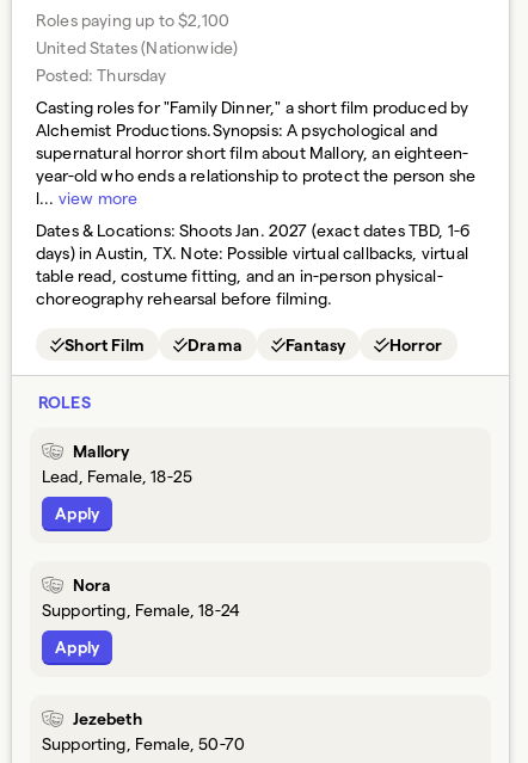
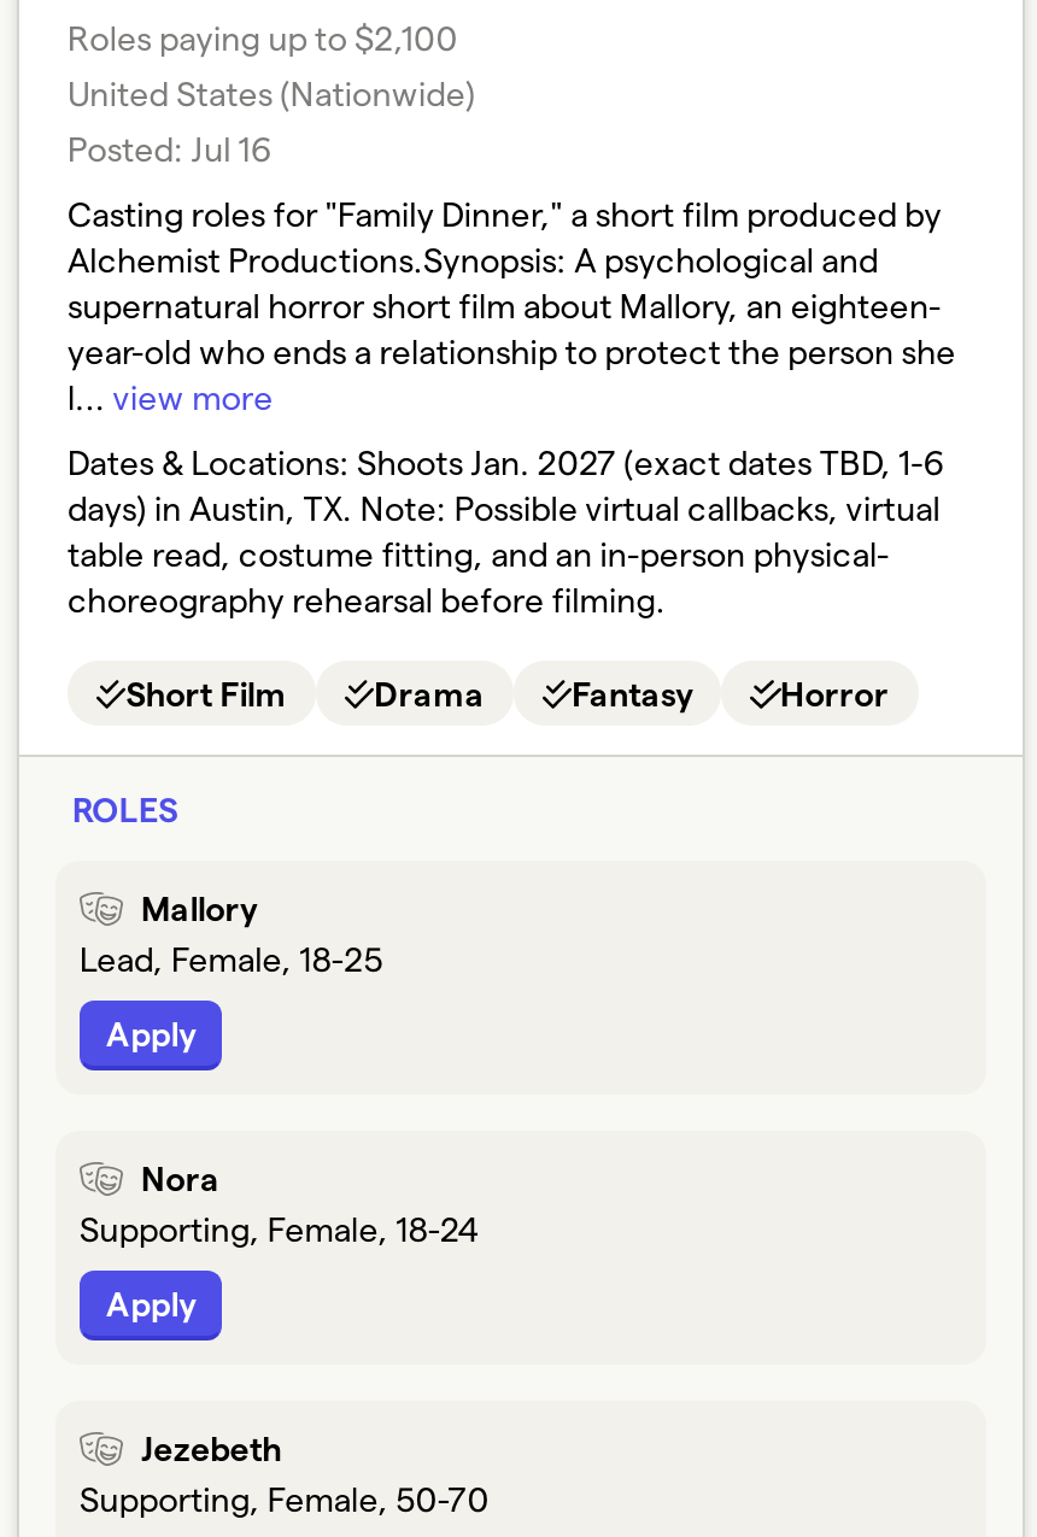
[36,64,167,85] Posted: Thursday -> [68,128,271,169] Posted: Jul 16

